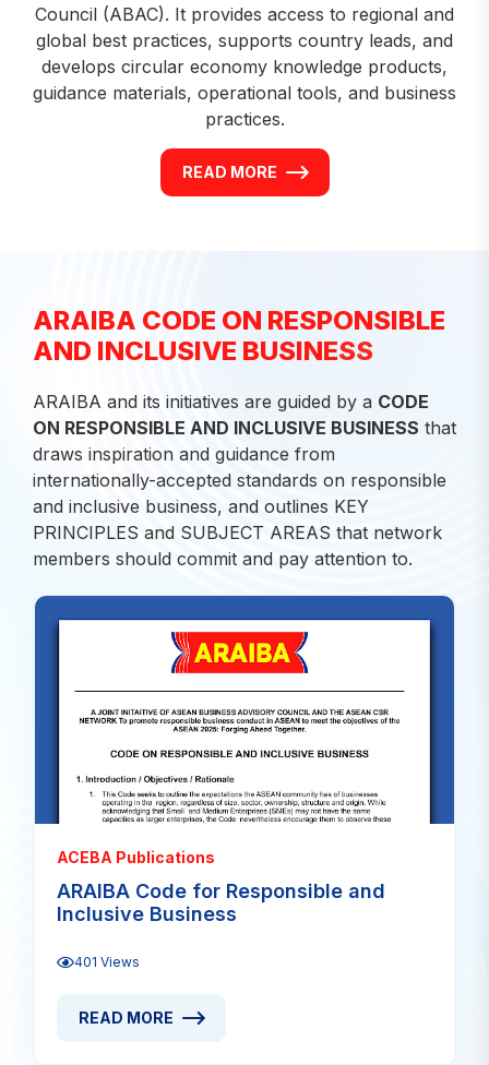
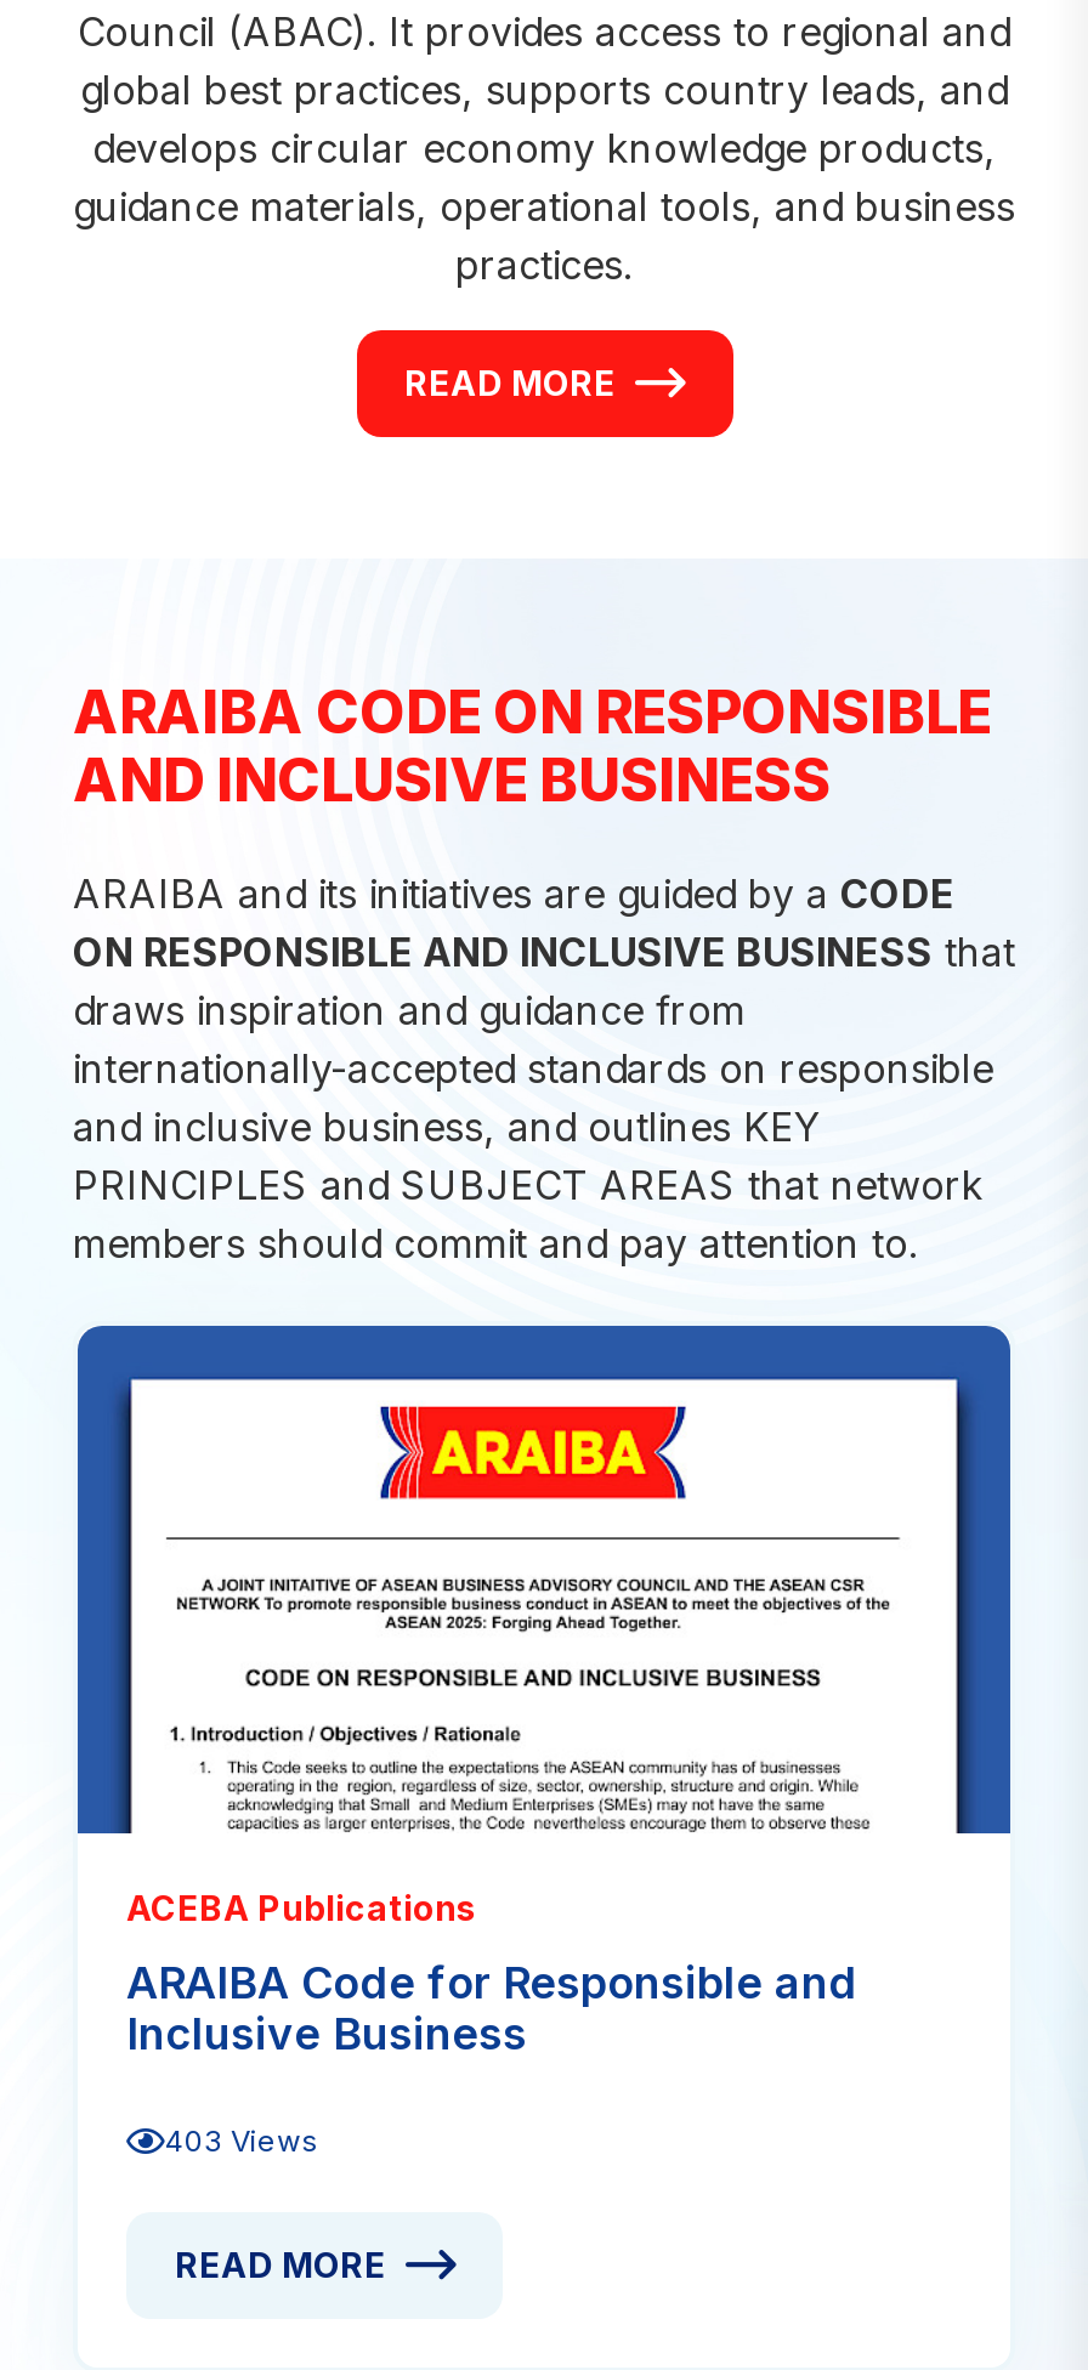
[74,954,140,970] 401 Views -> [165,2122,318,2159] 403 Views

